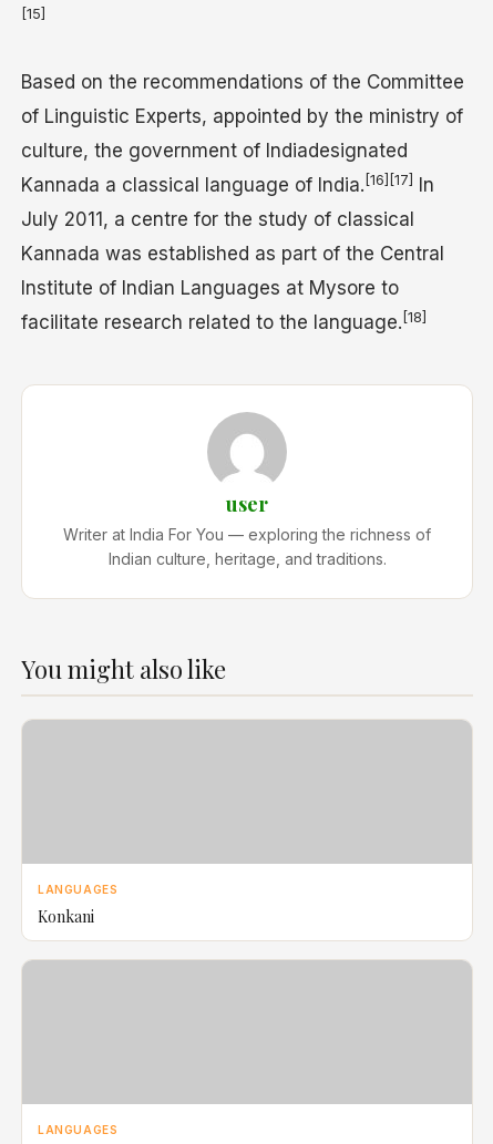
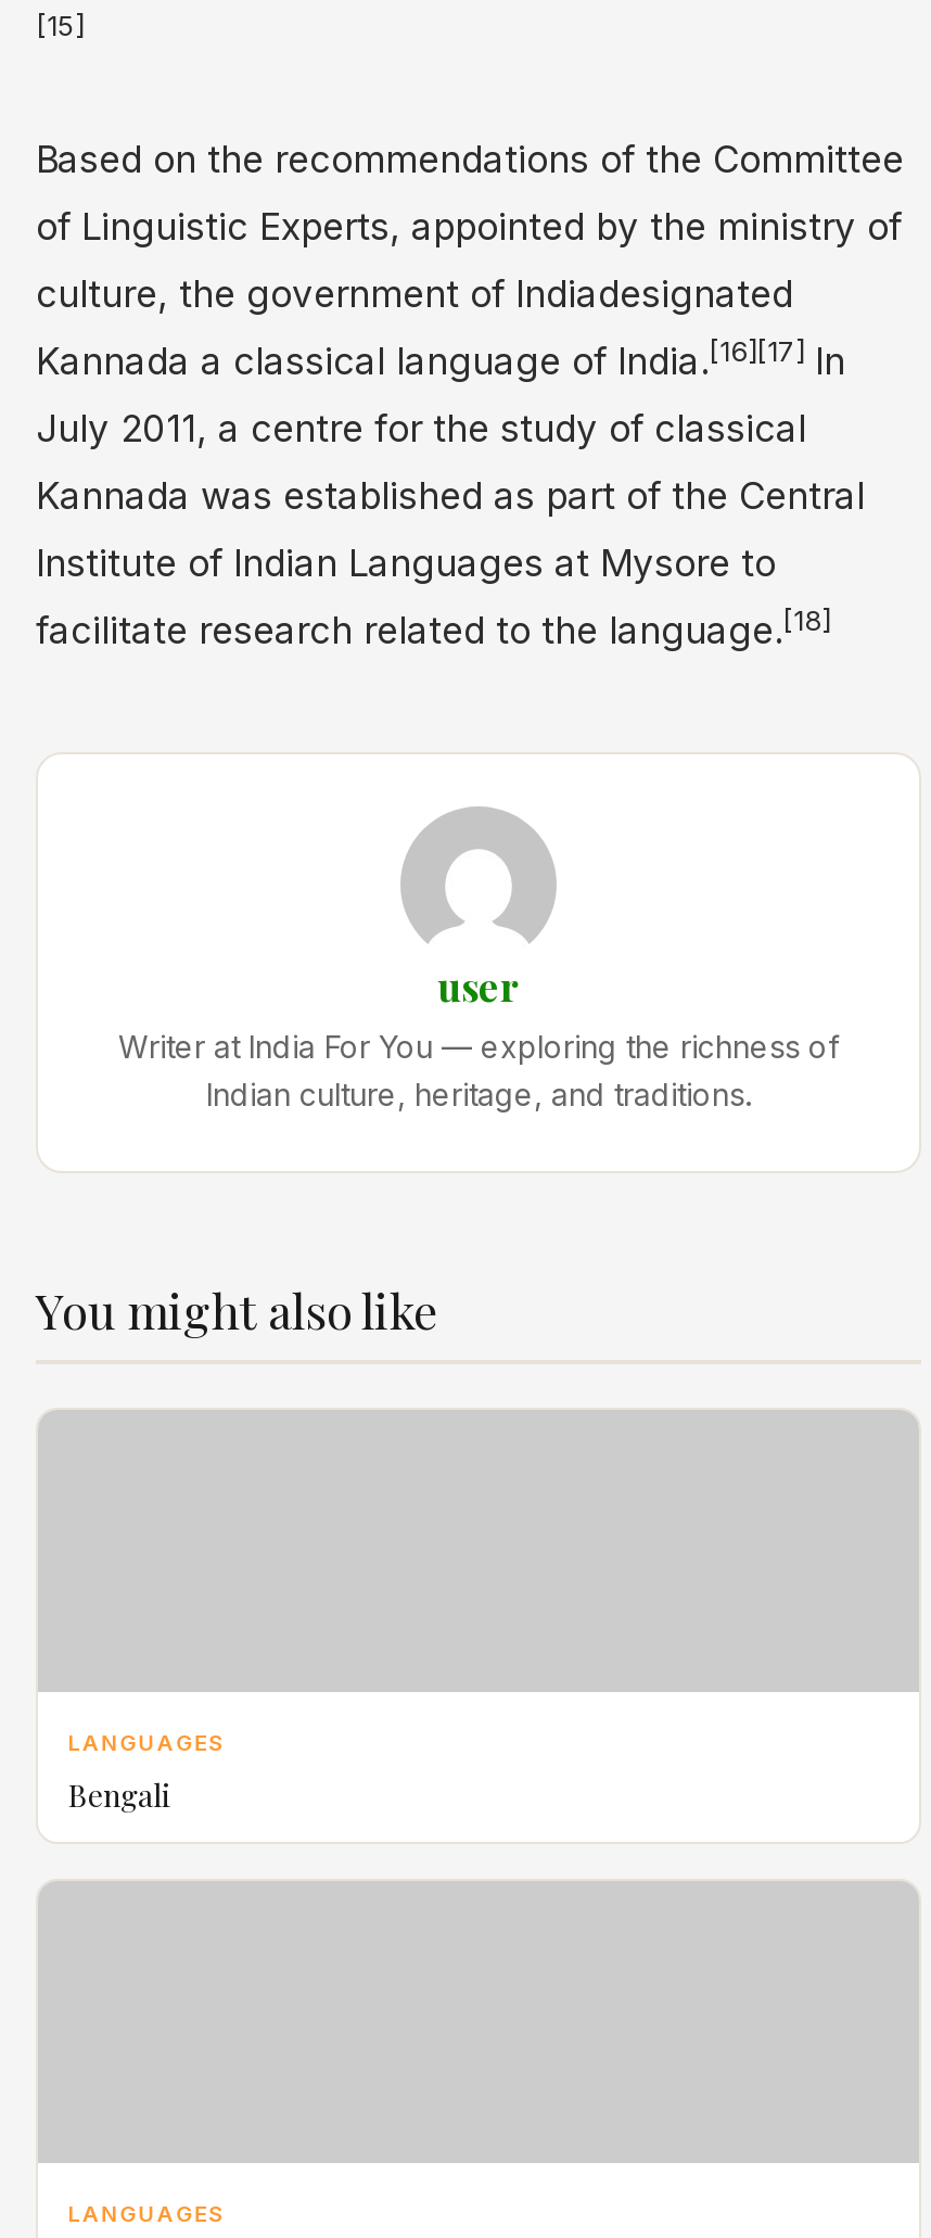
[38,906,94,927] Konkani -> [68,1775,168,1816] Bengali

